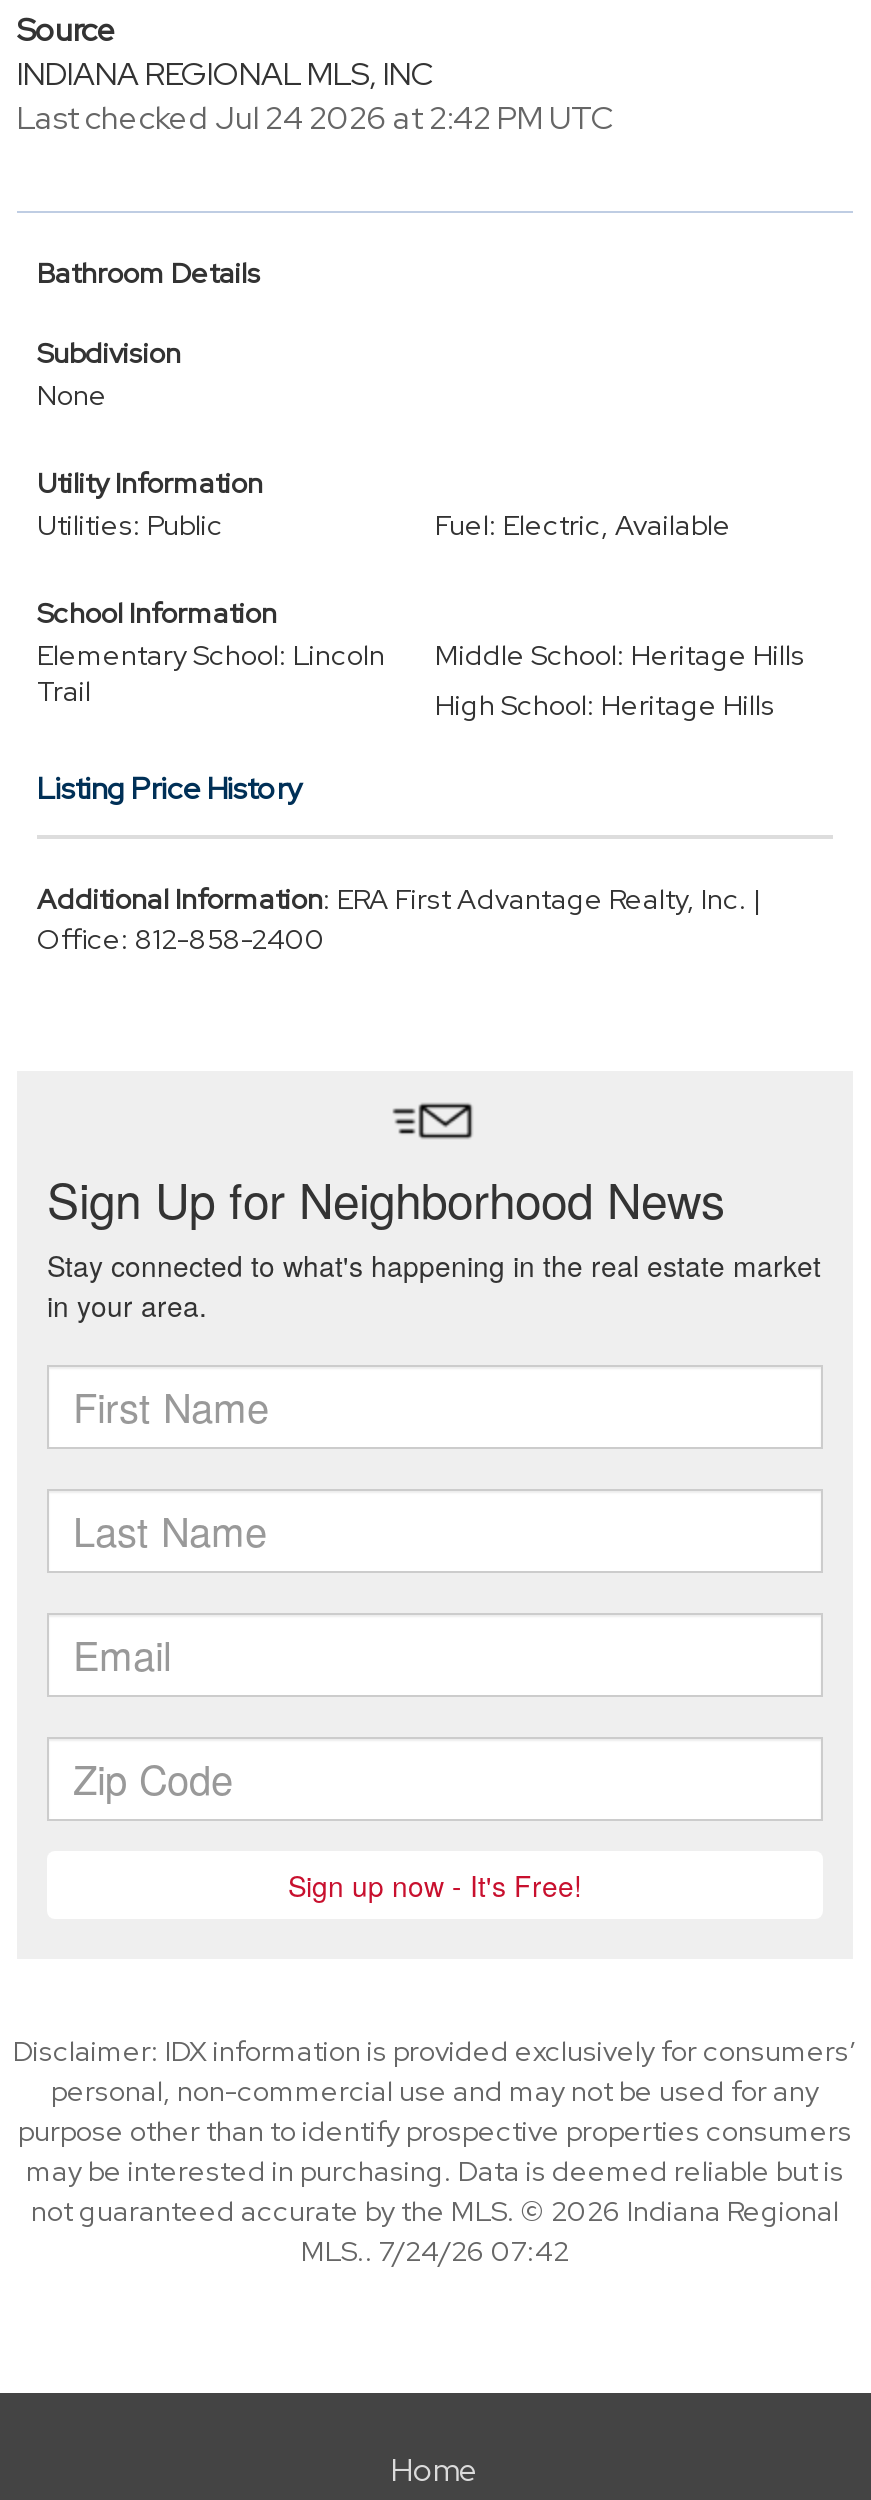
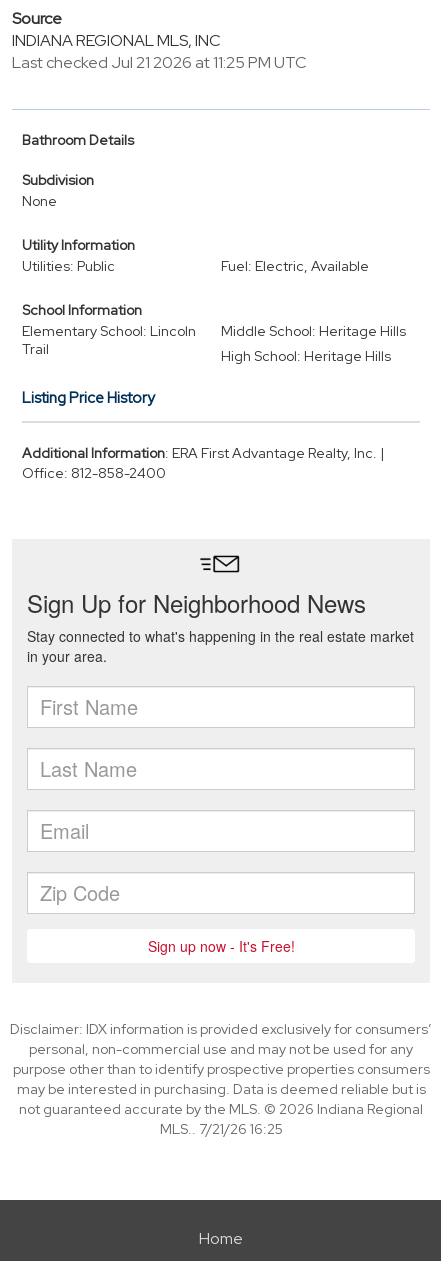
[17,97,615,139] Last checked Jul 24 2026 at 2:42 PM UTC -> [12,52,307,73] Last checked Jul 21 2026 at 11:25 PM UTC
[301,2233,569,2269] MLS.. 7/24/26 07:42 -> [159,1120,282,1138] MLS.. 7/21/26 16:25

